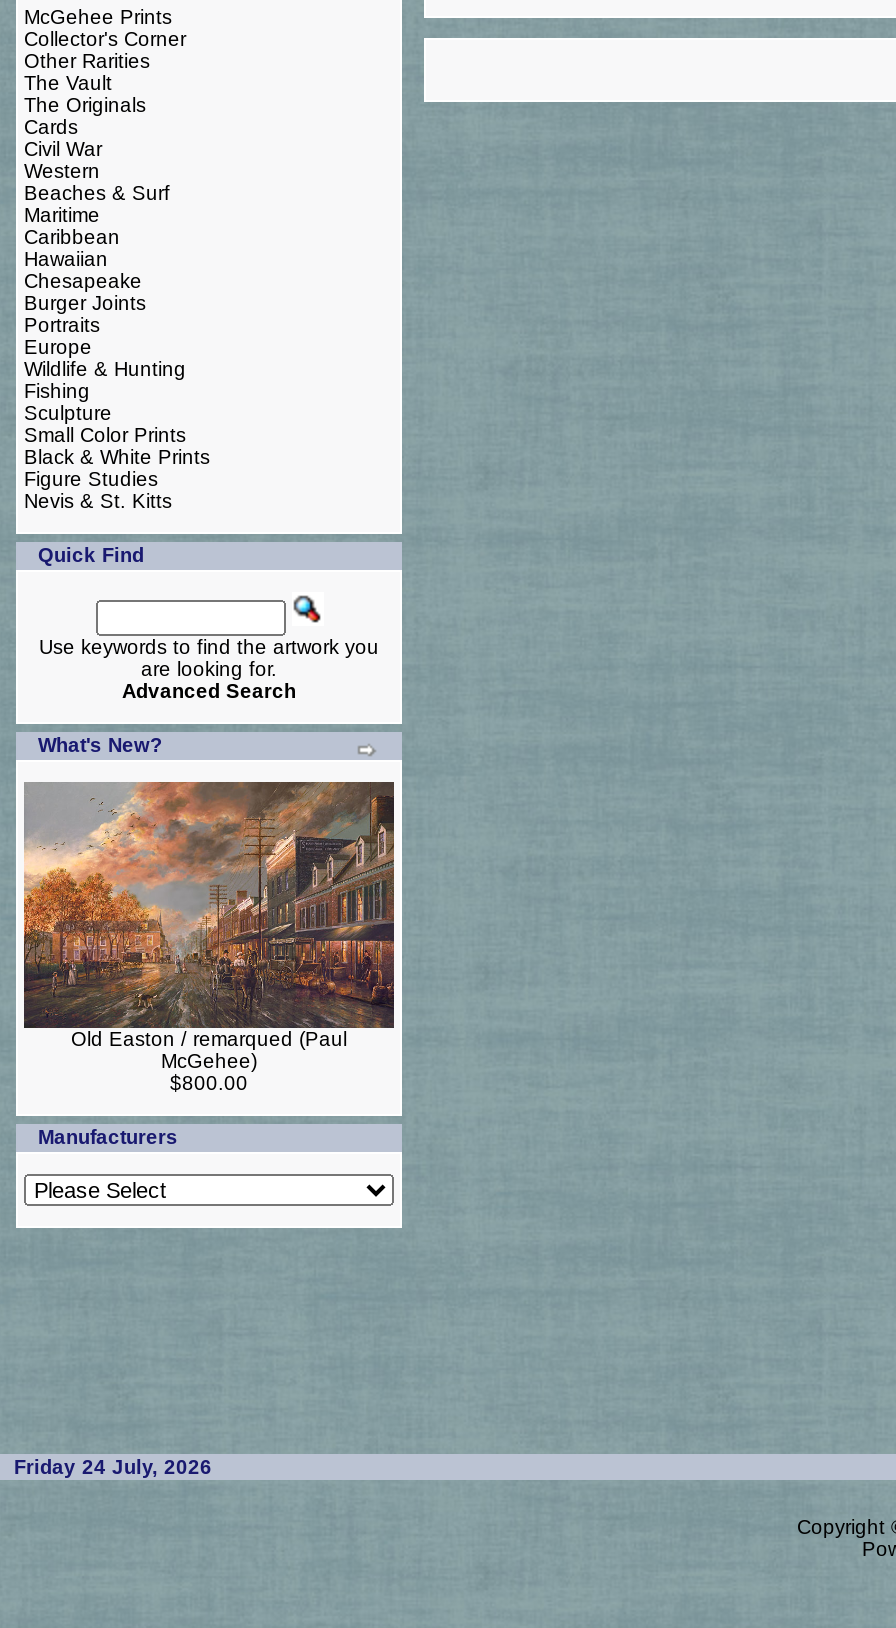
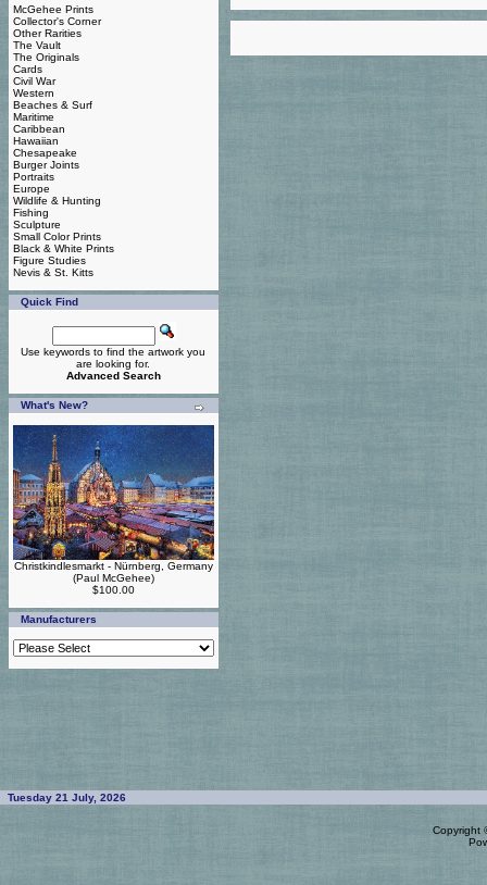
[22,780,396,1093] [image] | Old Easton / remarqued (Paul | McGehee) | $800.00 -> [12,424,215,596] [image] | Christkindlesmarkt - Nürnberg, Germany | (Paul McGehee) | $100.00
[2,1456,224,1478] Friday 24 July, 2026 -> [1,791,133,803] Tuesday 21 July, 2026

